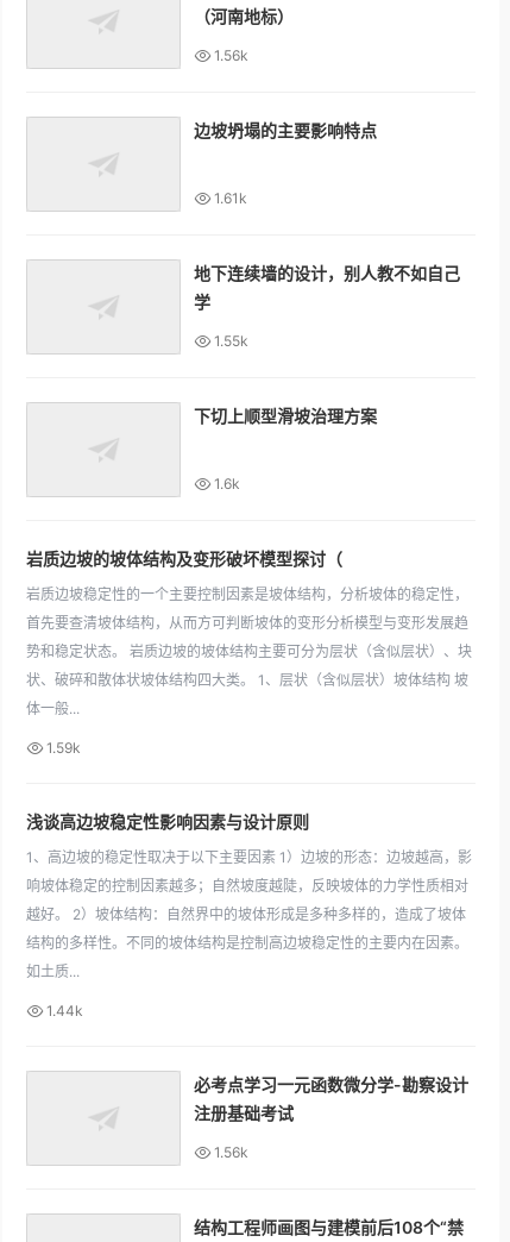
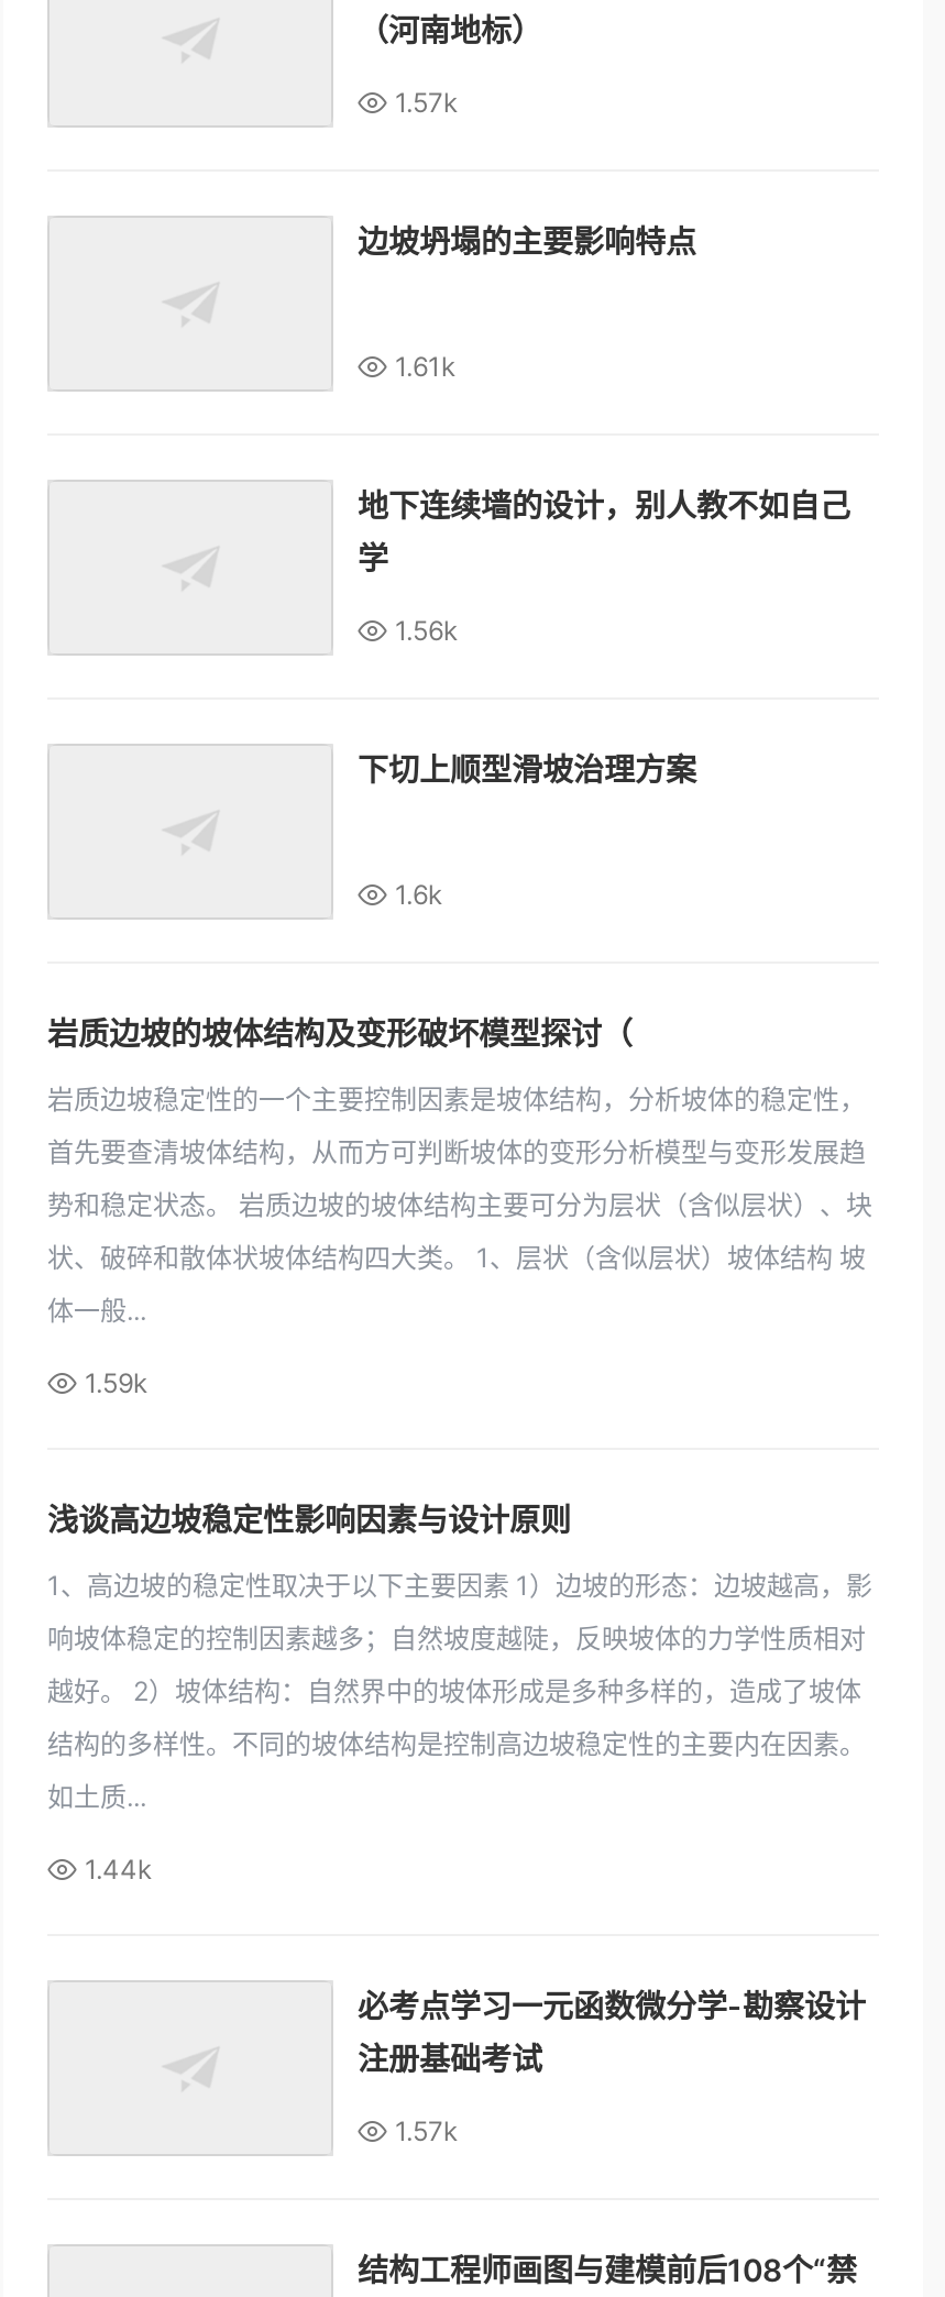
[210,46,248,64] 1.56k -> [388,86,459,119] 1.57k
[210,332,248,350] 1.55k -> [388,614,459,647] 1.56k
[210,1143,248,1161] 1.56k -> [388,2114,459,2147] 1.57k

